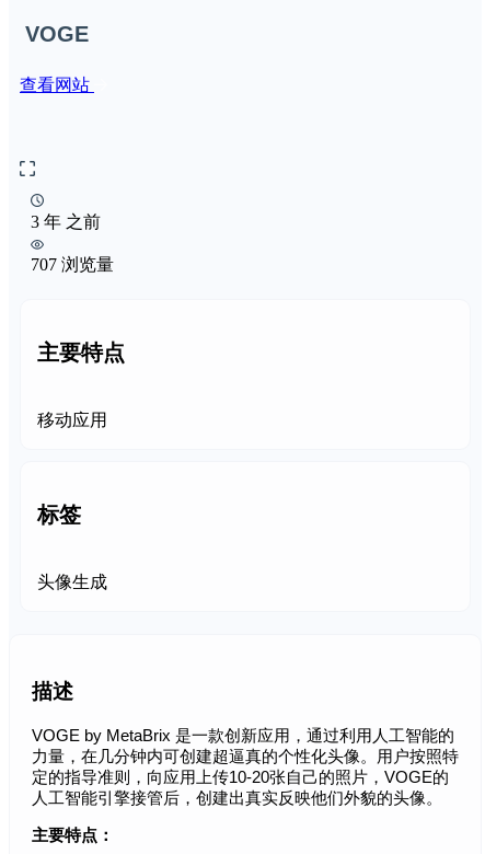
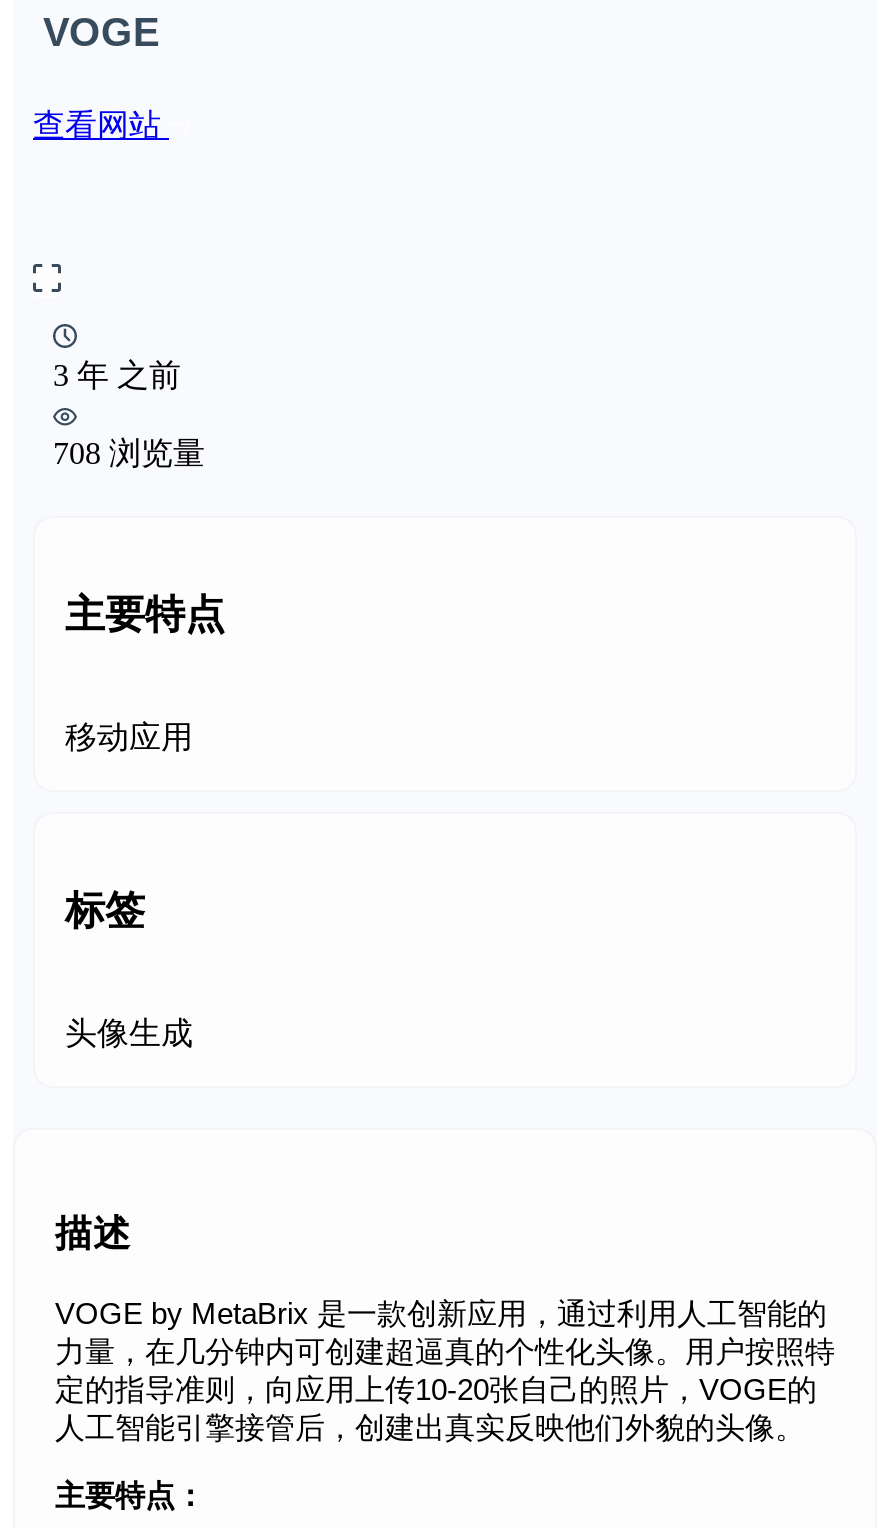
[31,255,114,274] 707 浏览量 -> [53,436,205,470] 708 浏览量

